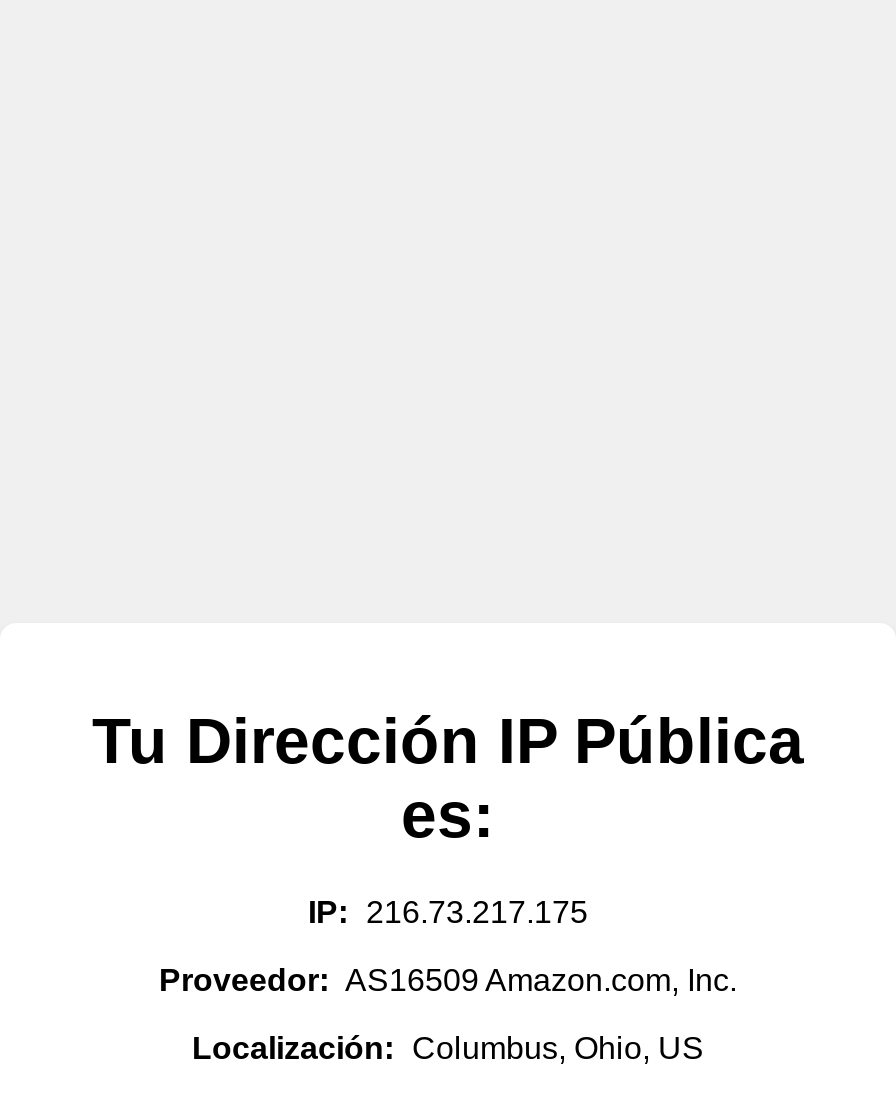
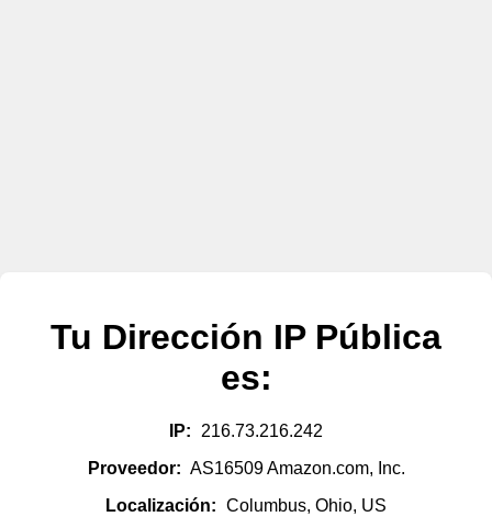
[308,896,588,930] IP: 216.73.217.175 -> [169,422,323,441] IP: 216.73.216.242

